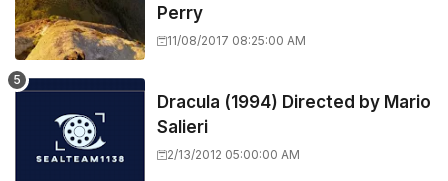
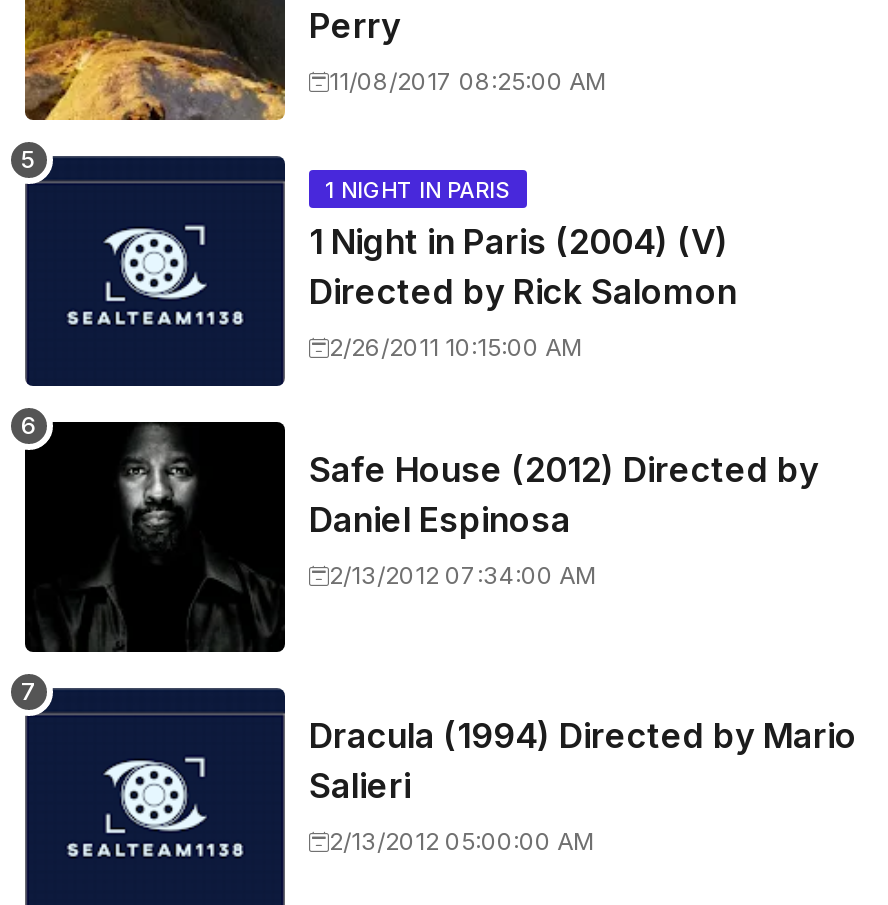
none -> [9,176,819,654] [image] | 1 NIGHT IN PARIS | 1 Night in Paris (2004) (V) | Directed by Rick Salomon | 2/26/2011 10:15:00 AM | Safe House (2012) Directed by | Daniel Espinosa | 2/13/2012 07:34:00 AM

